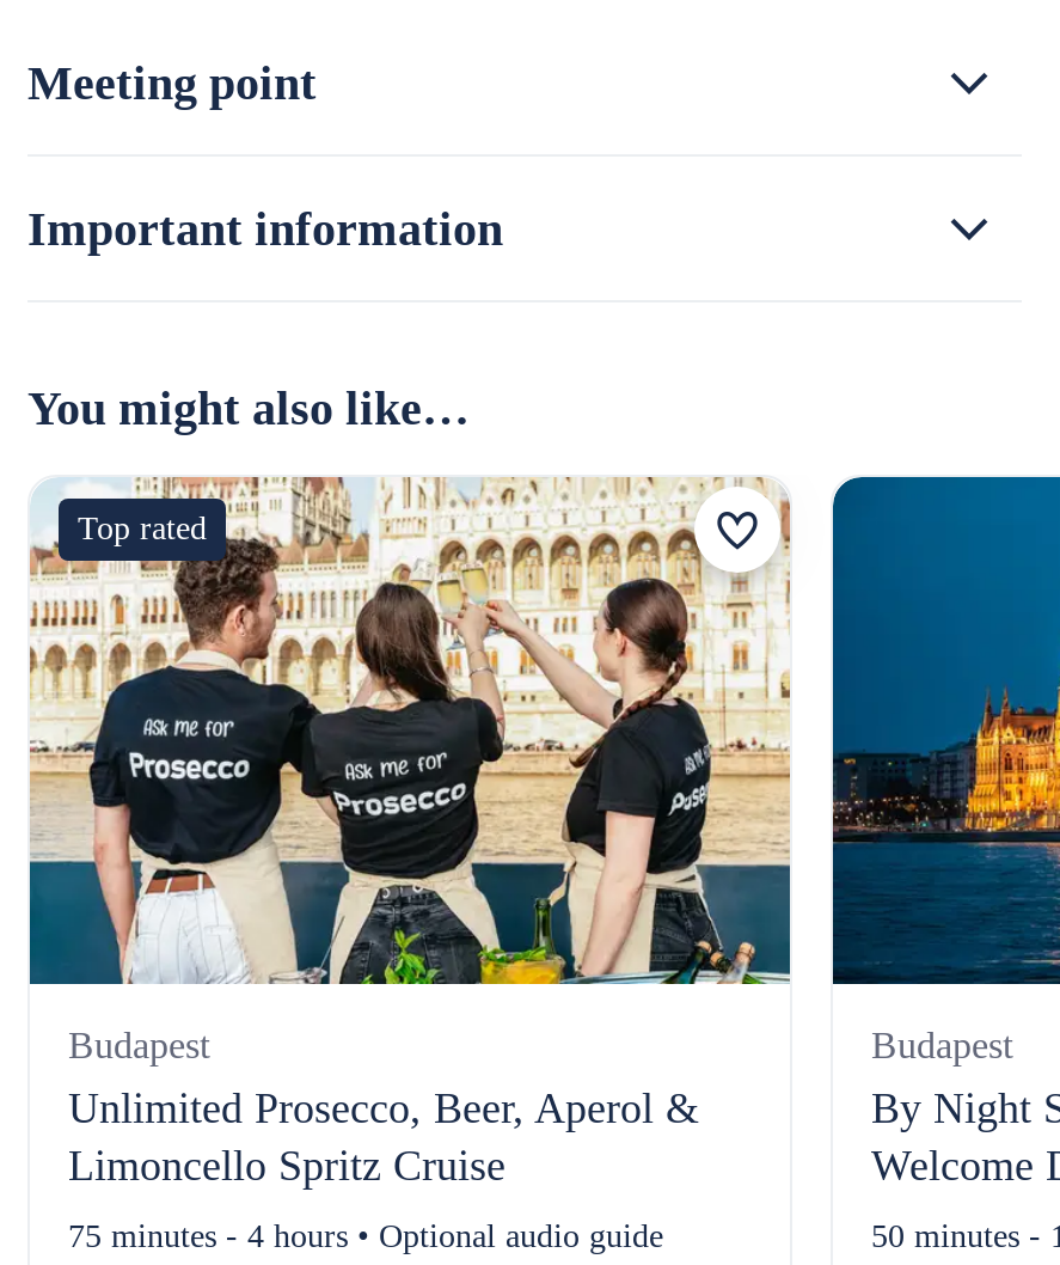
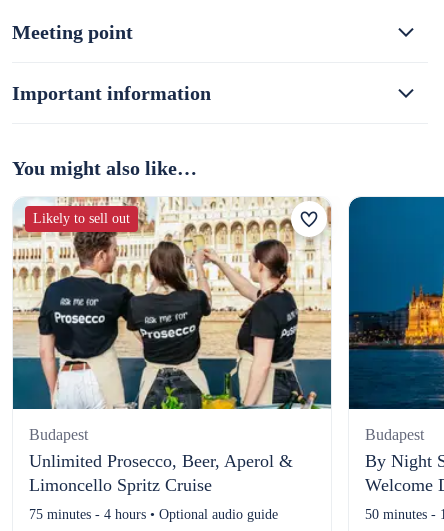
[78,511,207,546] Top rated -> [33,211,130,226] Likely to sell out

